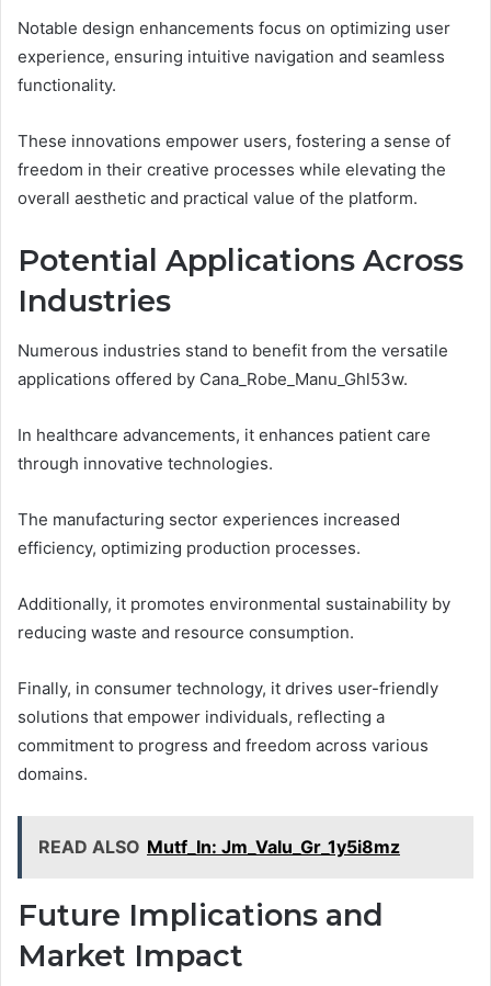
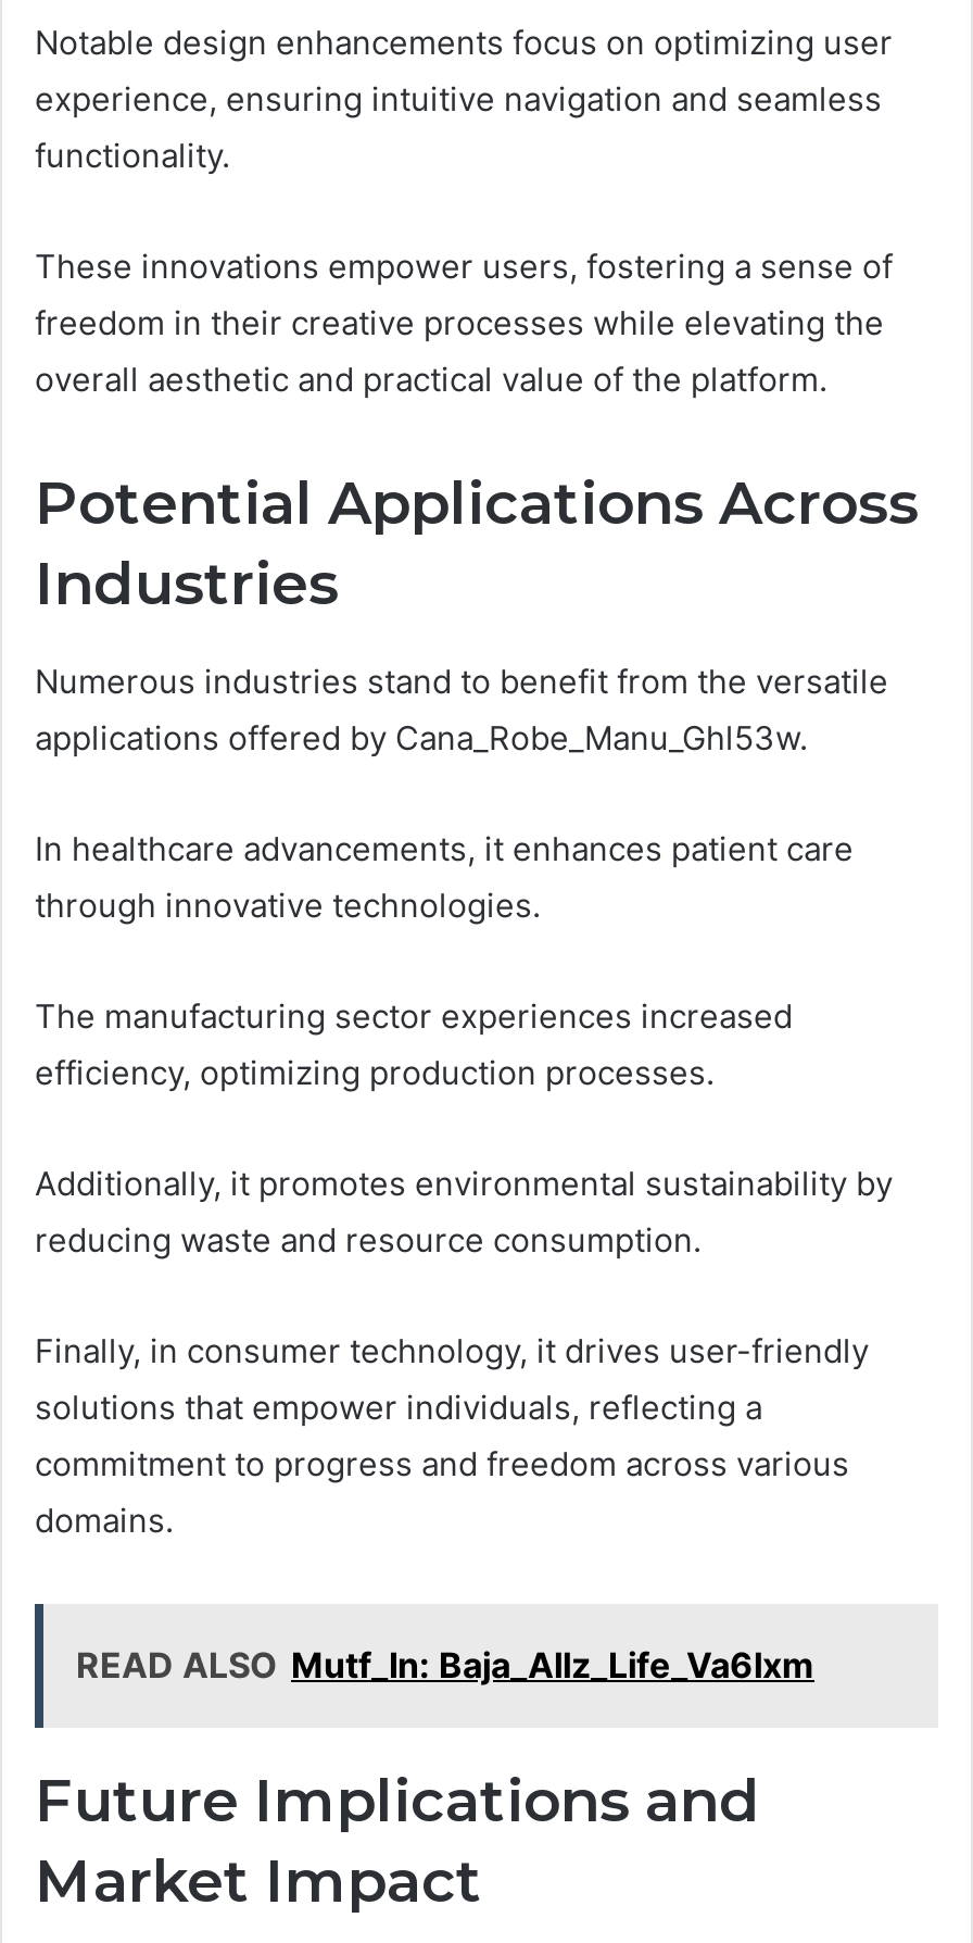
[38,835,400,857] READ ALSO Mutf_In: Jm_Valu_Gr_1y5i8mz -> [76,1642,814,1686] READ ALSO Mutf_In: Baja_Allz_Life_Va6lxm

